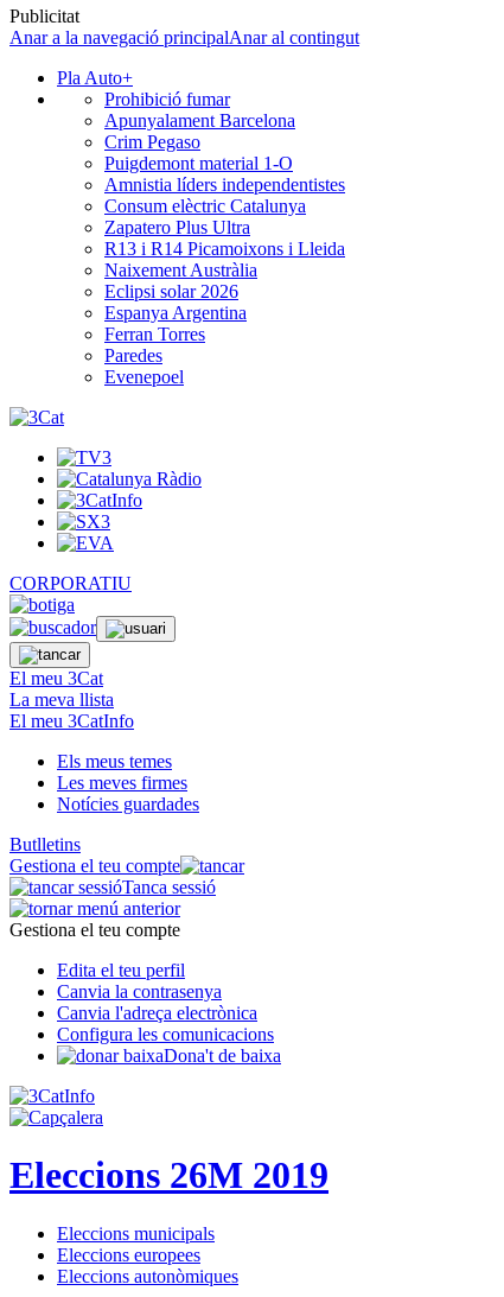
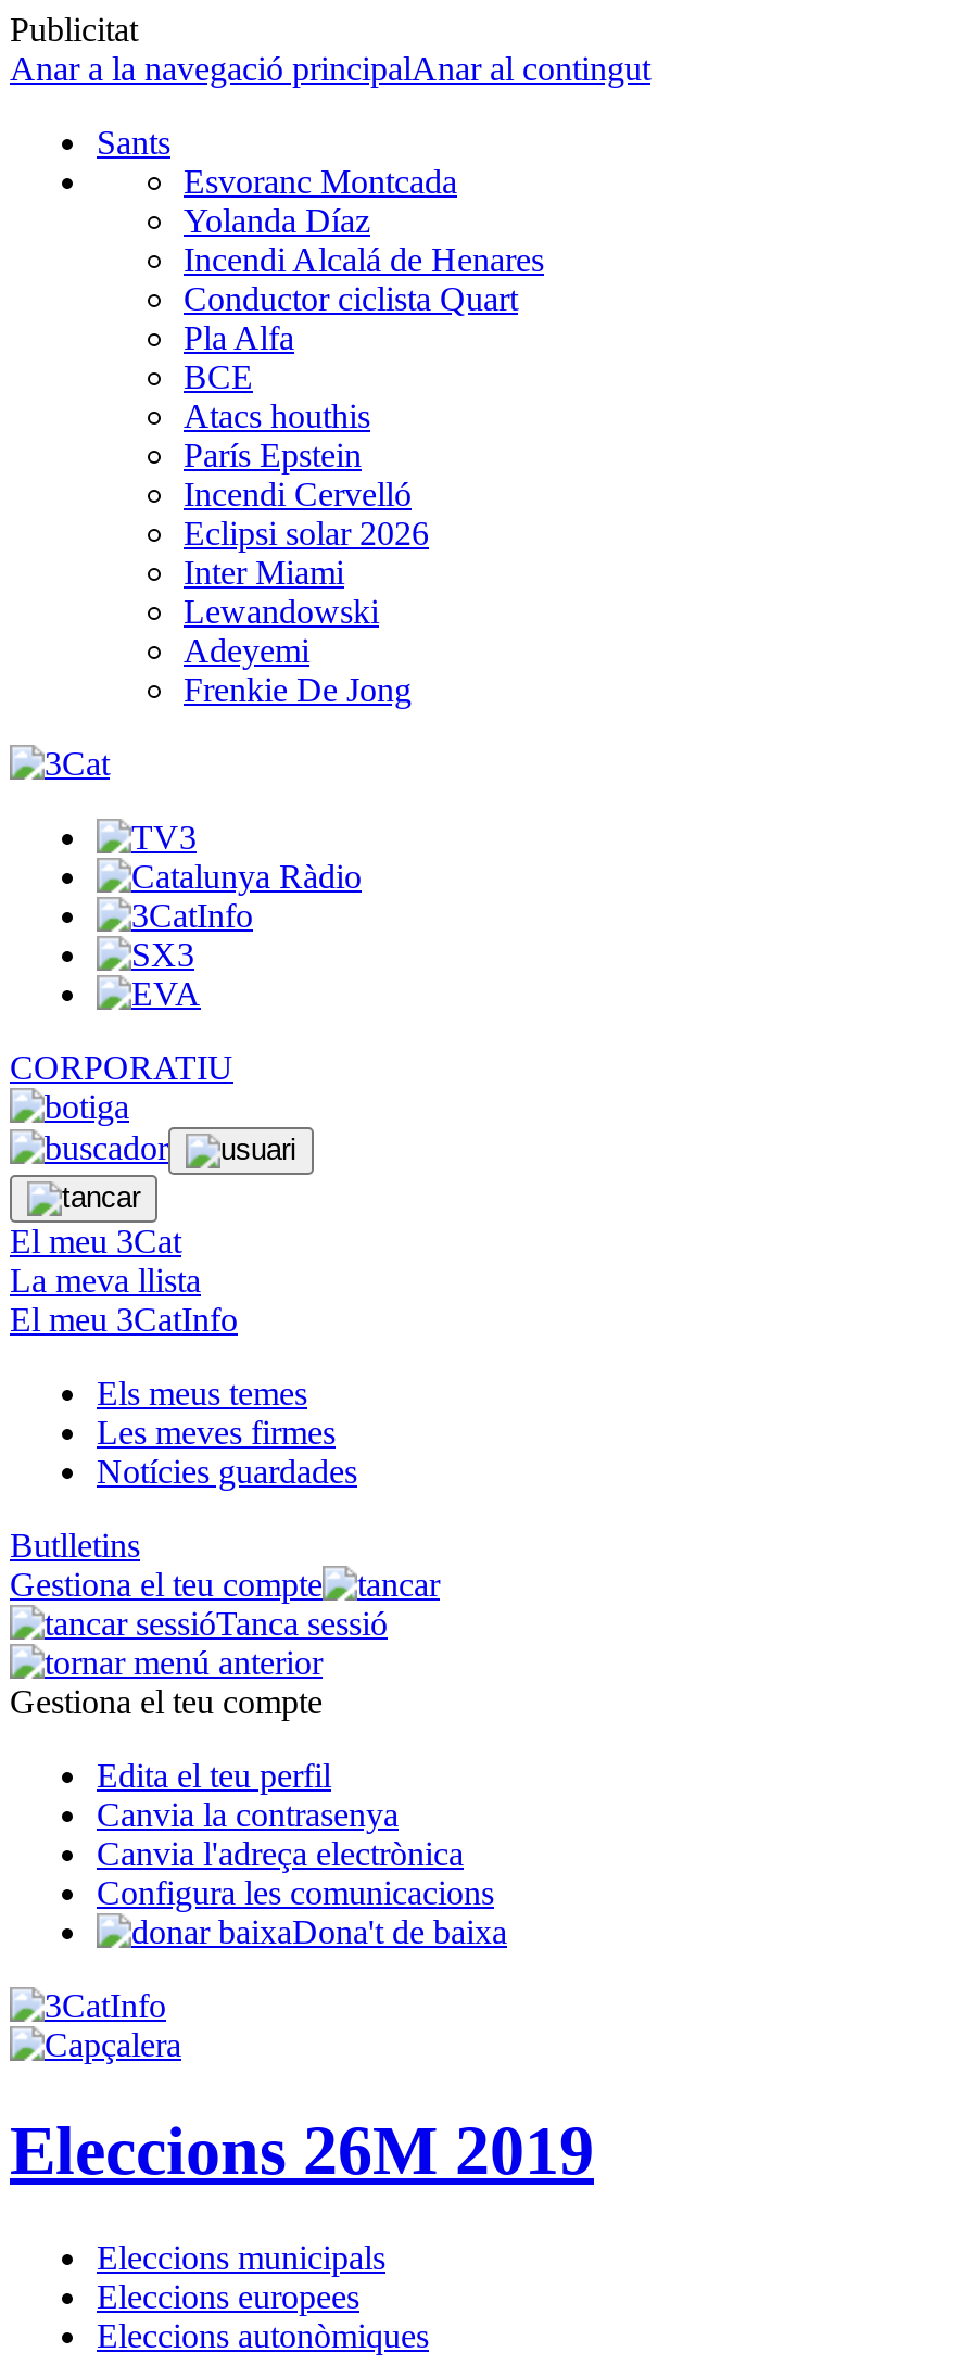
[57,68,345,280] Pla Auto+ | Prohibició fumar | Apunyalament Barcelona | Crim Pegaso | Puigdemont material 1-O | Amnistia líders independentistes | Consum elèctric Catalunya | Zapatero Plus Ultra | R13 i R14 Picamoixons i Lleida | Naixement Austràlia -> [97,124,544,513] Sants | Esvoranc Montcada | Yolanda Díaz | Incendi Alcalá de Henares | Conductor ciclista Quart | Pla Alfa | BCE | Atacs houthis | París Epstein | Incendi Cervelló
[104,303,247,387] Espanya Argentina | Ferran Torres | Paredes | Evenepoel -> [184,554,412,708] Inter Miami | Lewandowski | Adeyemi | Frenkie De Jong

